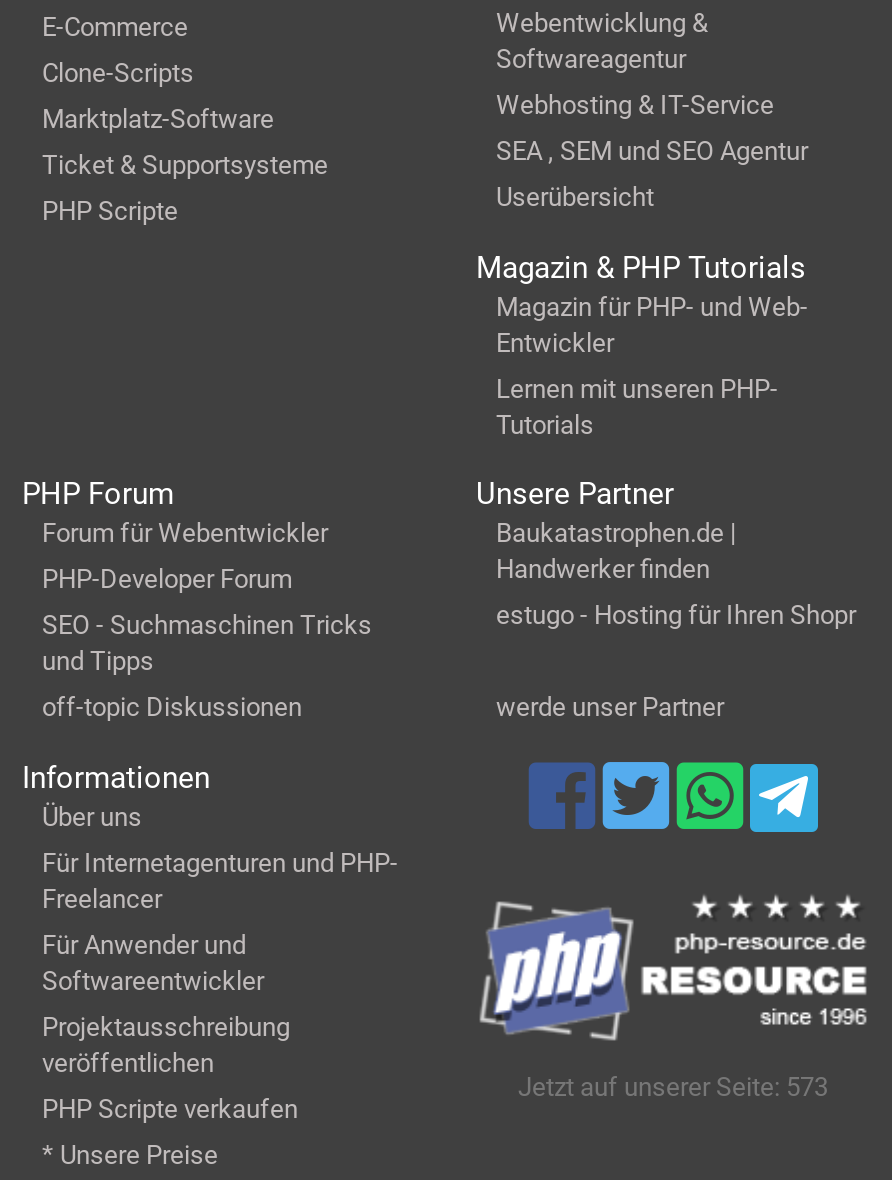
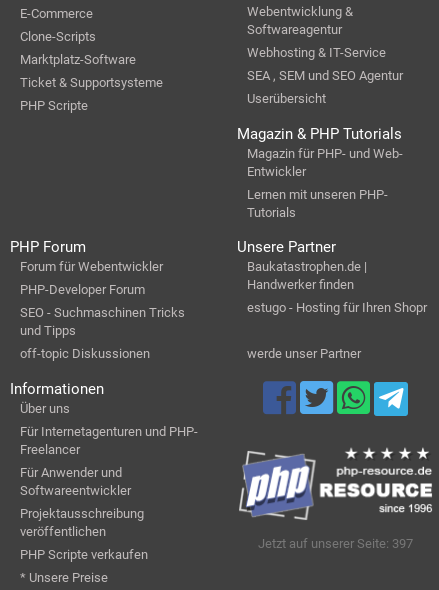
[518,1071,828,1101] Jetzt auf unserer Seite: 573 -> [258,536,413,551] Jetzt auf unserer Seite: 397

